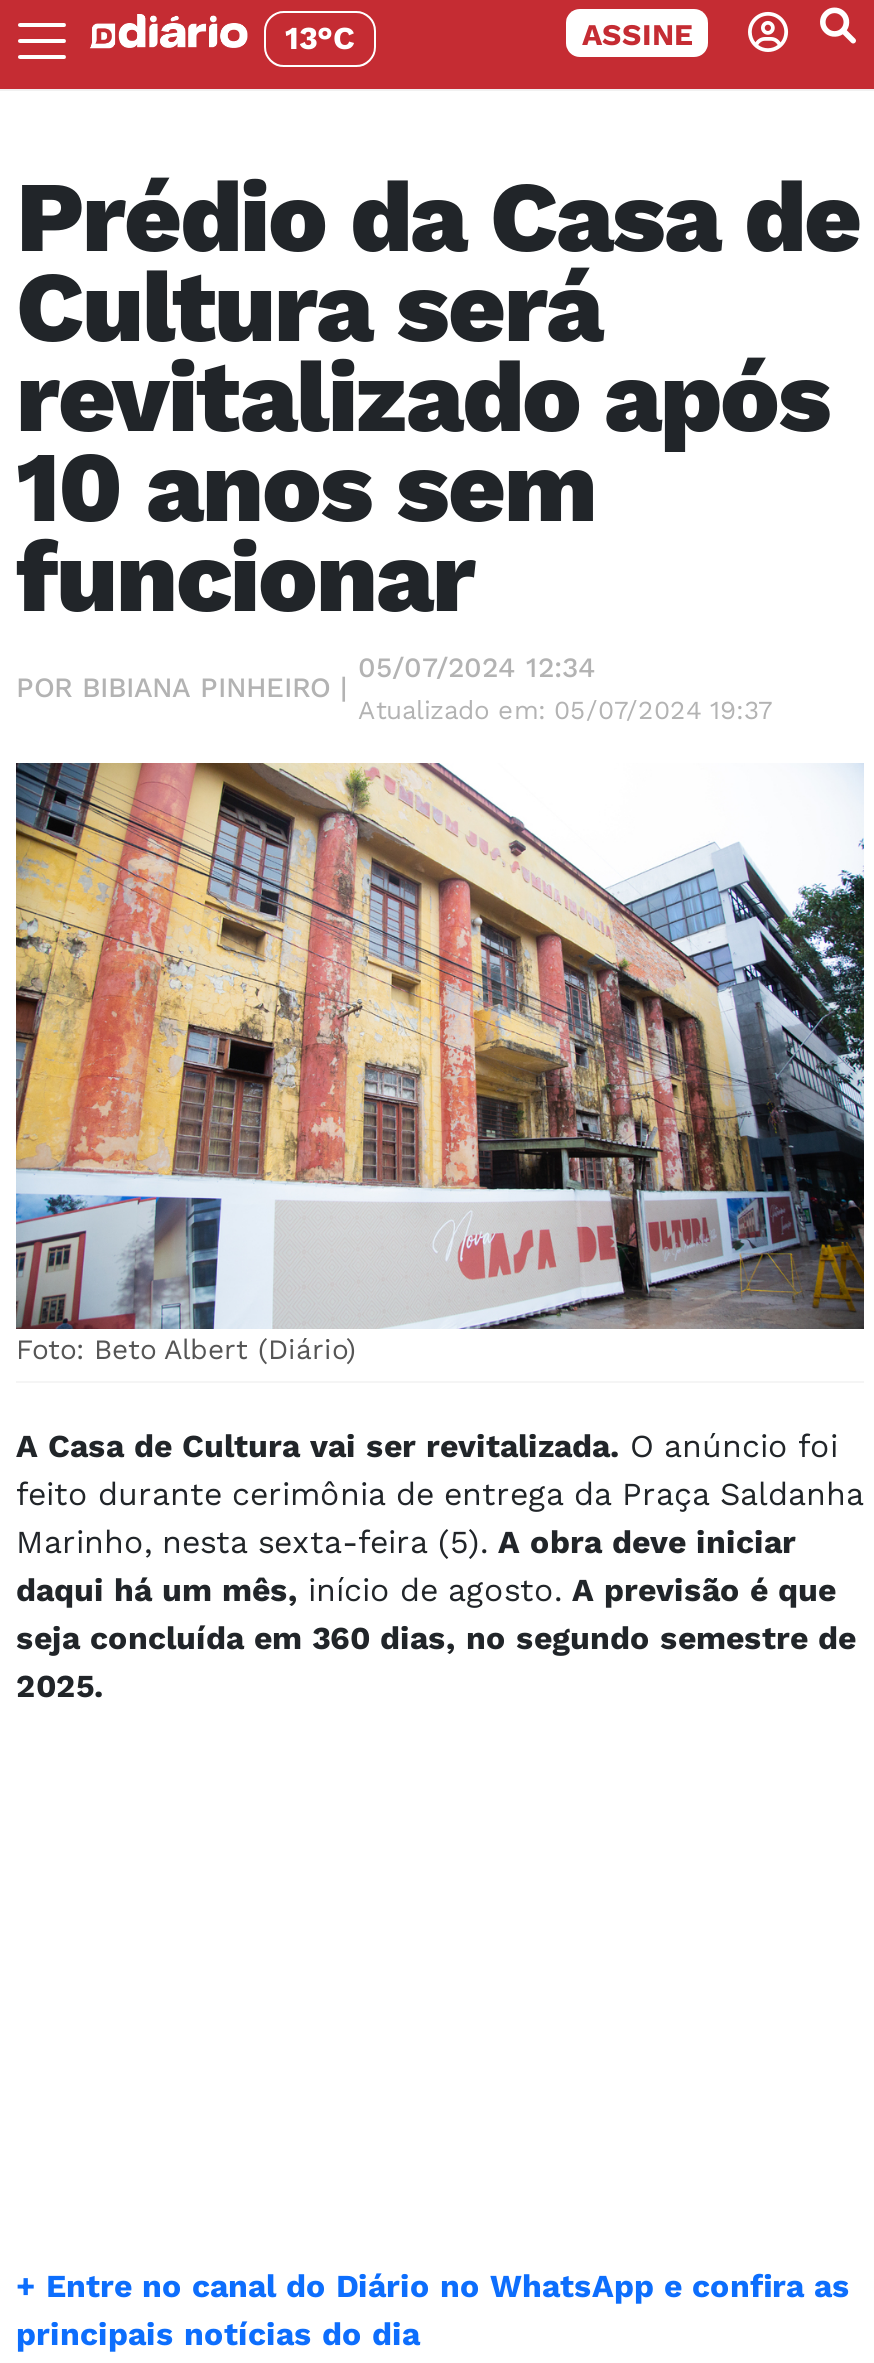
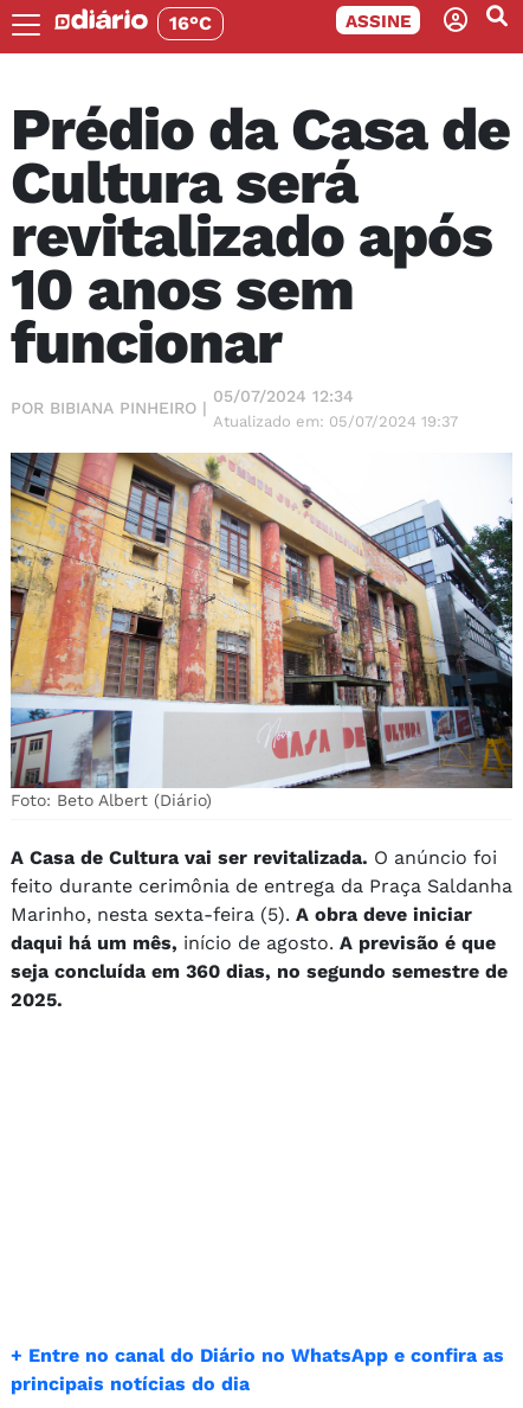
[285,19,355,57] 13°C -> [169,12,212,34] 16°C

